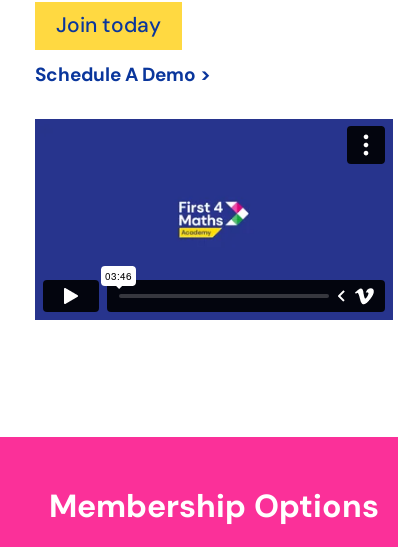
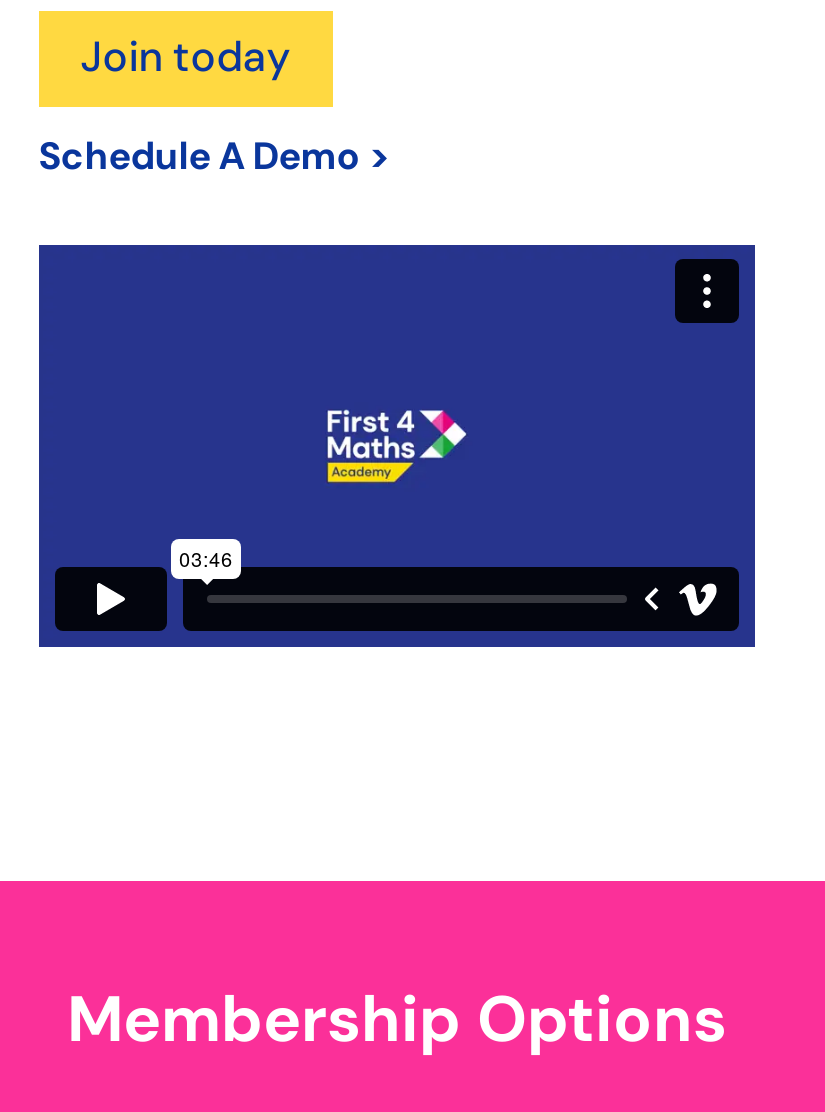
[346,125,386,165] [image] -> [663,259,739,335] [image]

